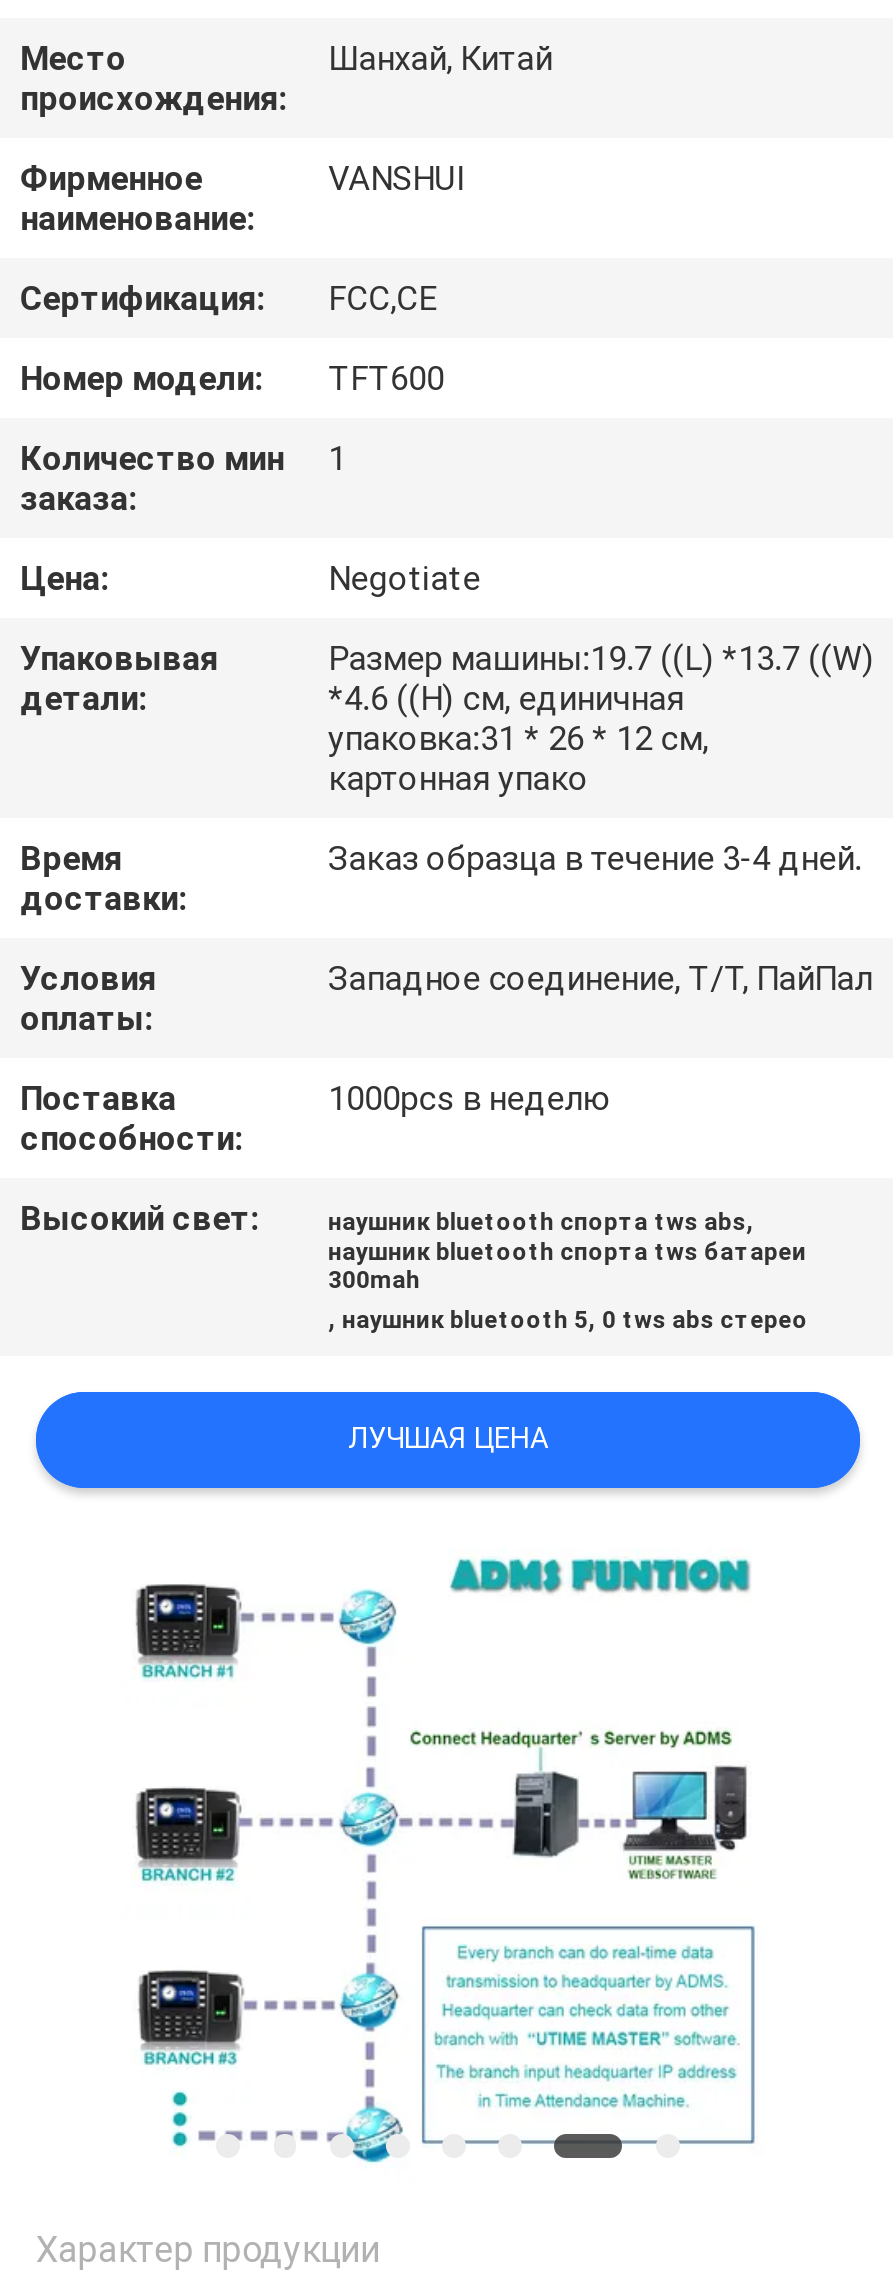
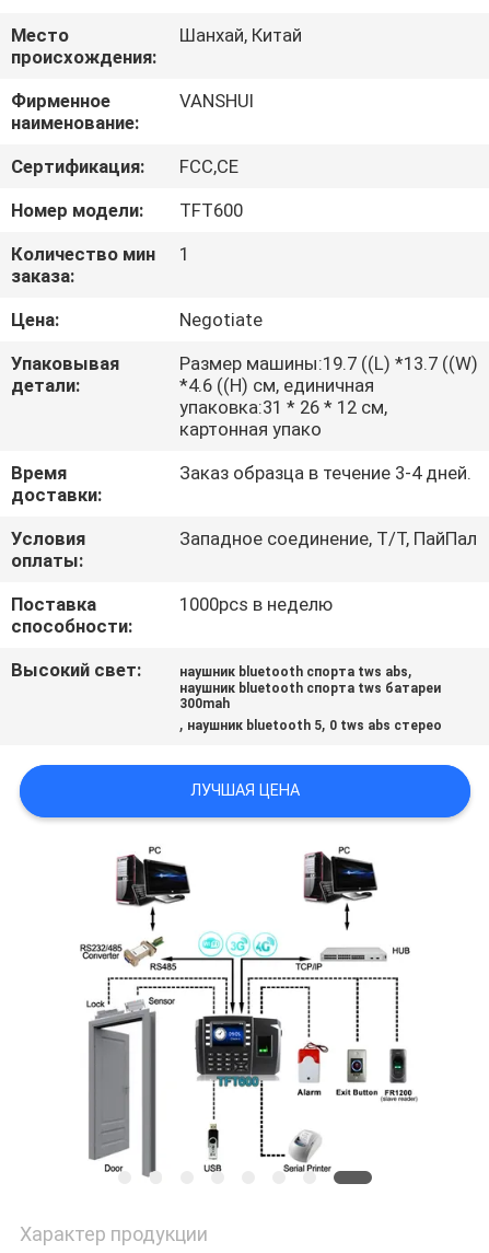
[134,1542,762,2164] [image] -> [74,846,418,1186] [image]

